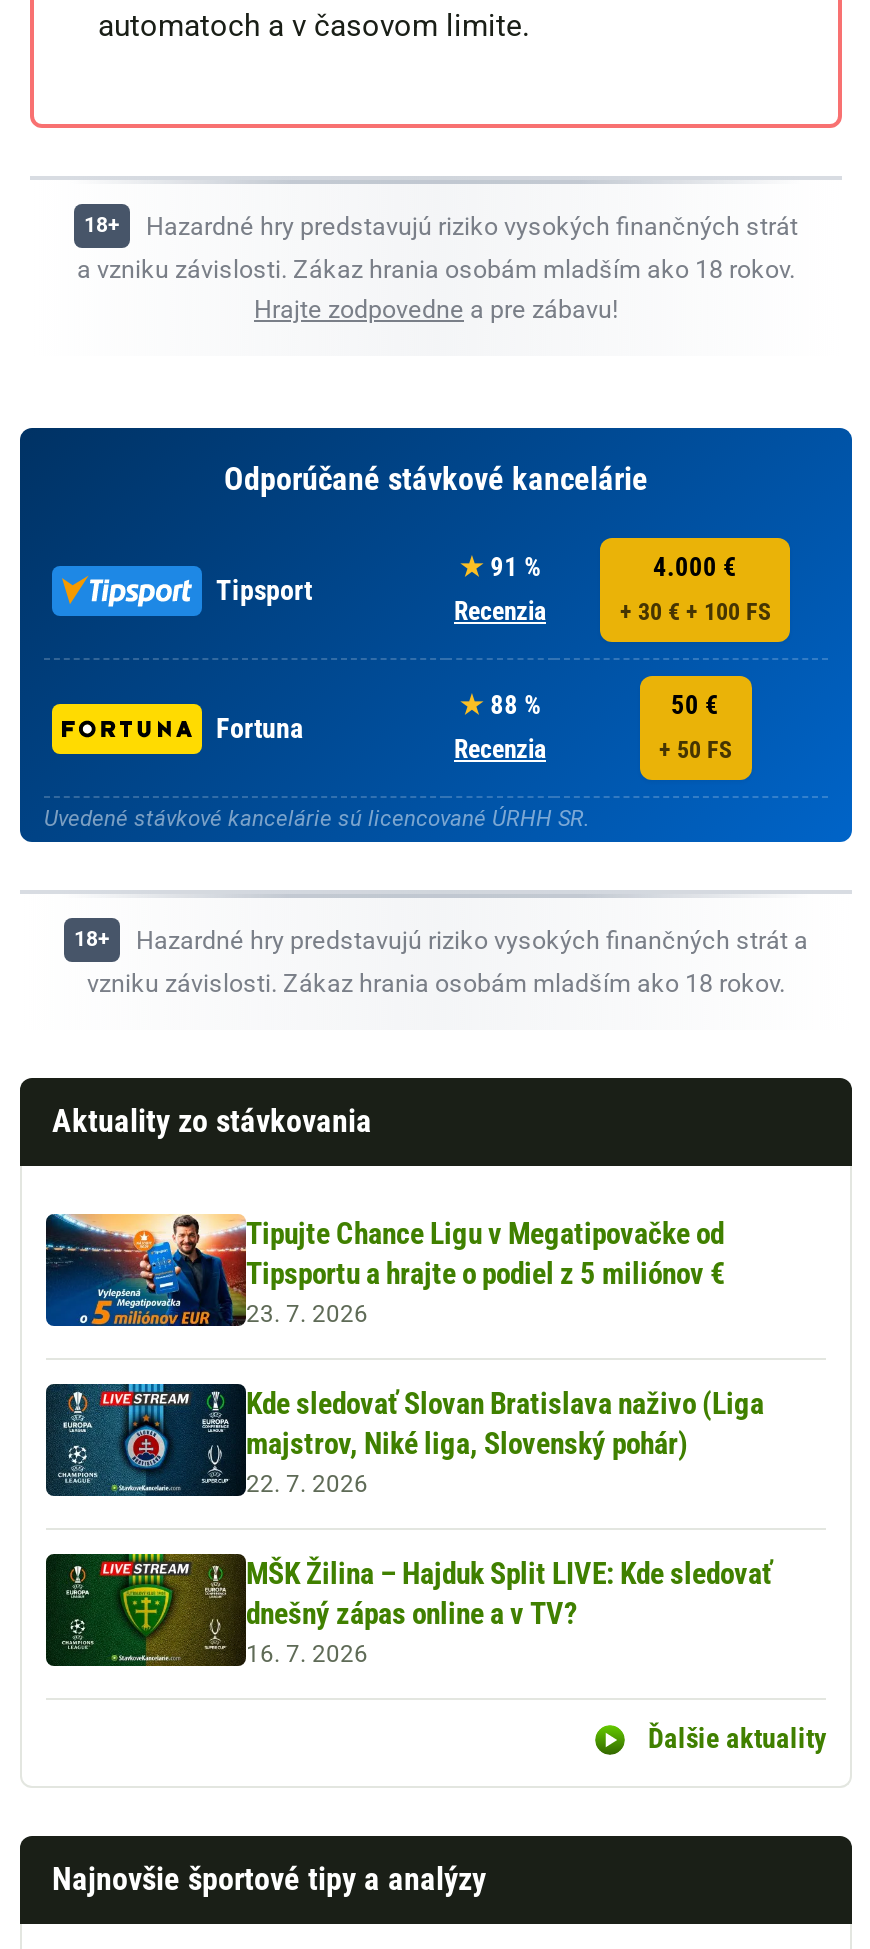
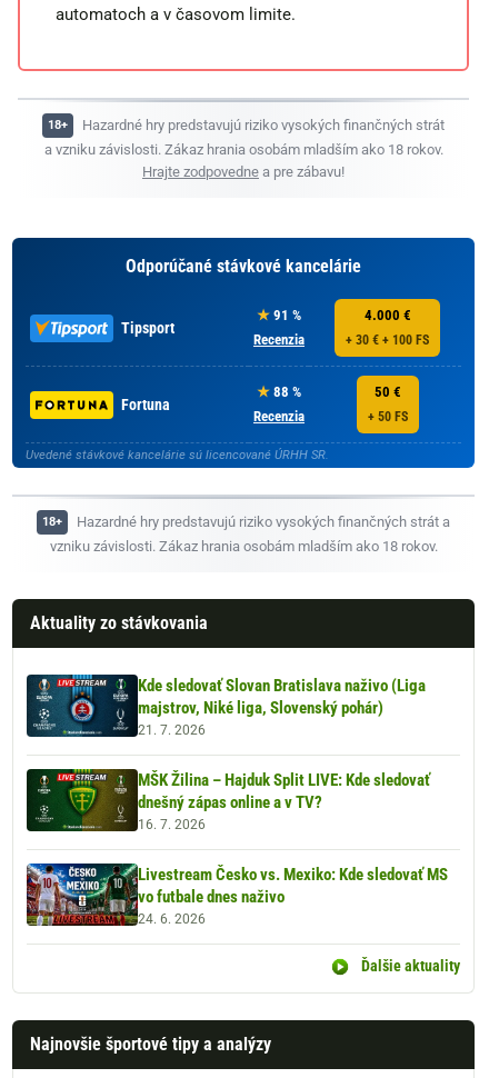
[46,1212,726,1328] [image] | Tipujte Chance Ligu v Megatipovačke od | Tipsportu a hrajte o podiel z 5 miliónov € | 23. 7. 2026 -> none
moved [48,1382,764,1498] -> [28,673,426,738]: [image] | Kde sledovať Slovan Bratislava naživo (Liga | majstrov, Niké liga, Slovenský pohár)
[246,1470,368,1498] 22. 7. 2026 -> [138,722,206,738] 21. 7. 2026
moved [50,1550,772,1668] -> [29,767,430,833]: [image] | MŠK Žilina – Hajduk Split LIVE: Kde sledovať | dnešný zápas online a v TV? | 16. 7. 2026
none -> [26,862,448,927] [image] | Livestream Česko vs. Mexiko: Kde sledovať MS | vo futbale dnes naživo | 24. 6. 2026

